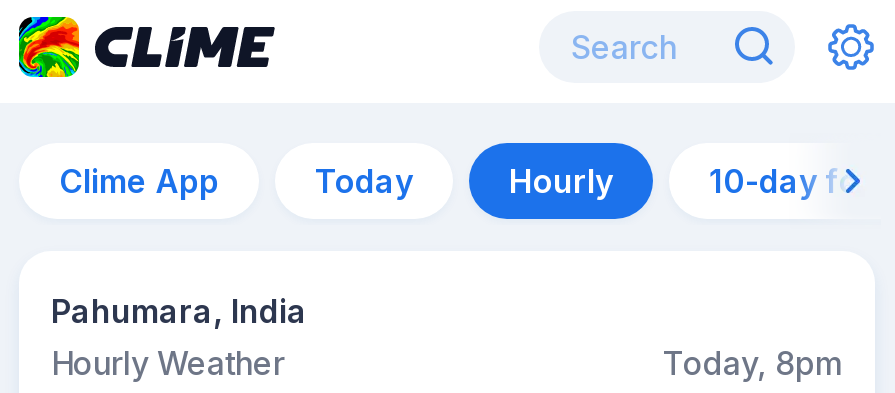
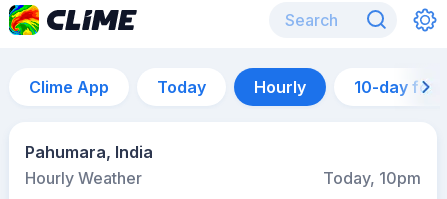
[663,343,843,383] Today, 8pm -> [323,168,421,188] Today, 10pm

